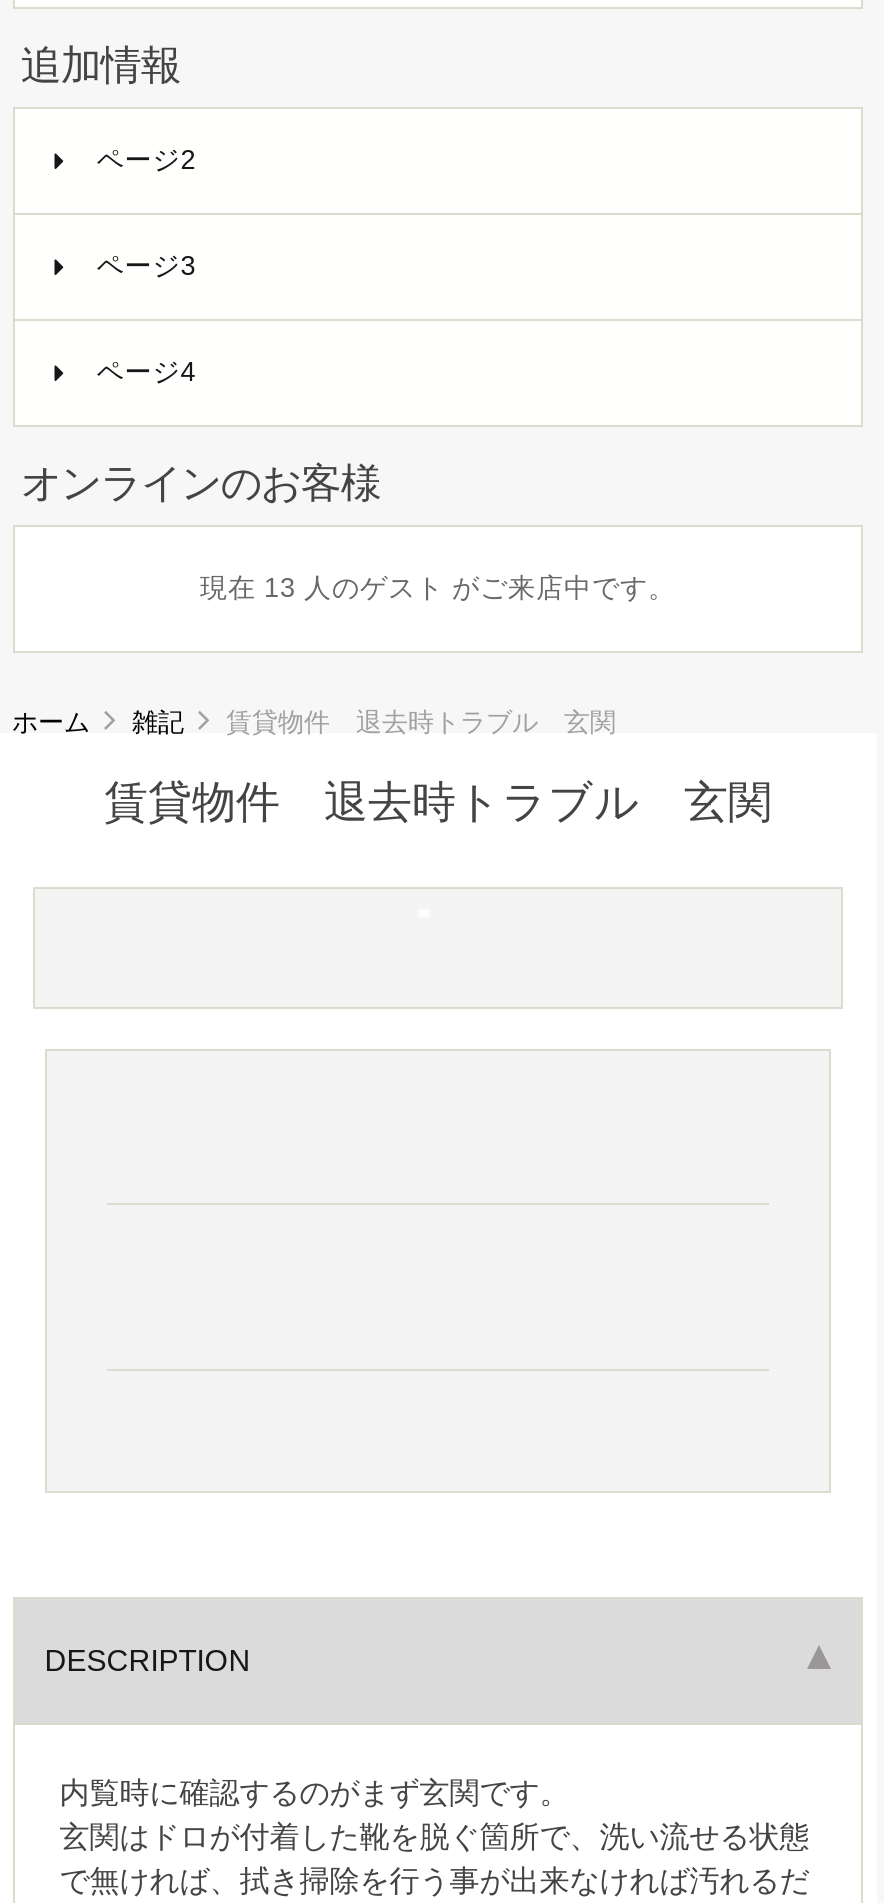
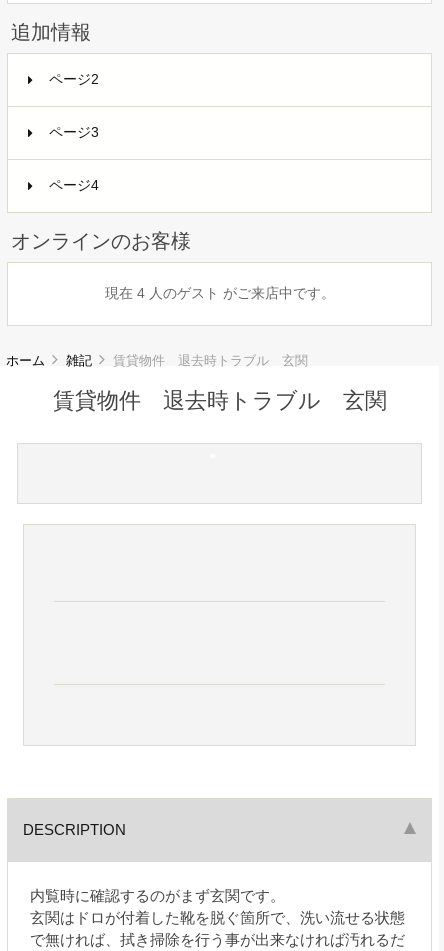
[200,573,676,603] 現在 13 人のゲスト がご来店中です。 -> [104,286,334,301] 現在 4 人のゲスト がご来店中です。

